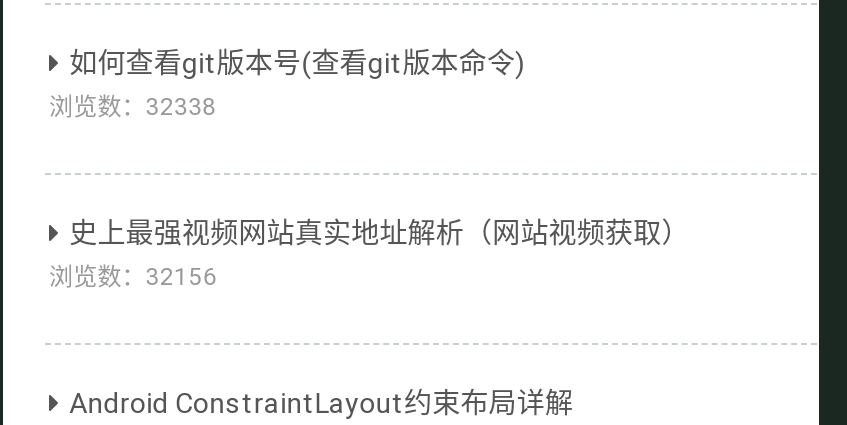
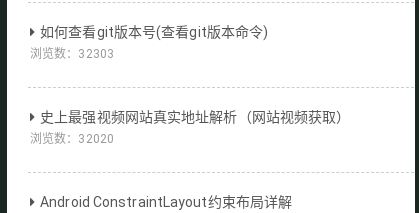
[49,92,217,120] 浏览数：32338 -> [30,46,114,60] 浏览数：32303
[49,262,217,290] 浏览数：32156 -> [30,131,114,145] 浏览数：32020

